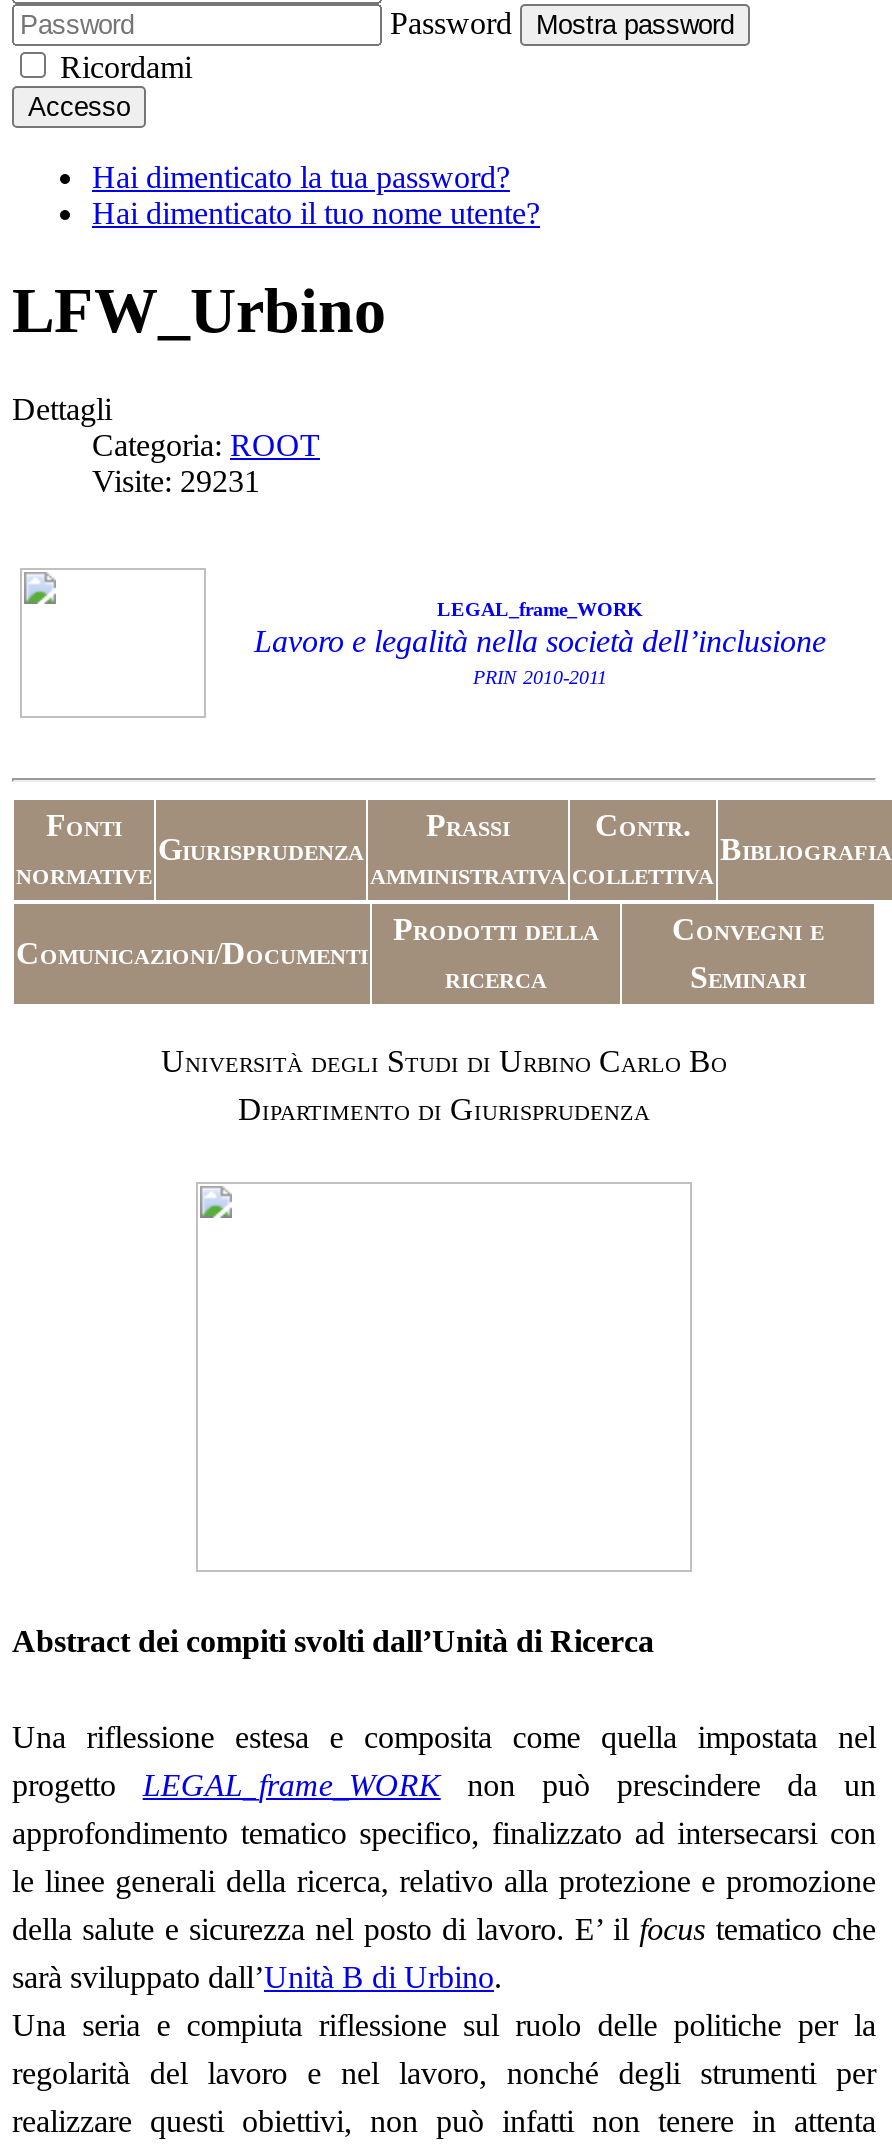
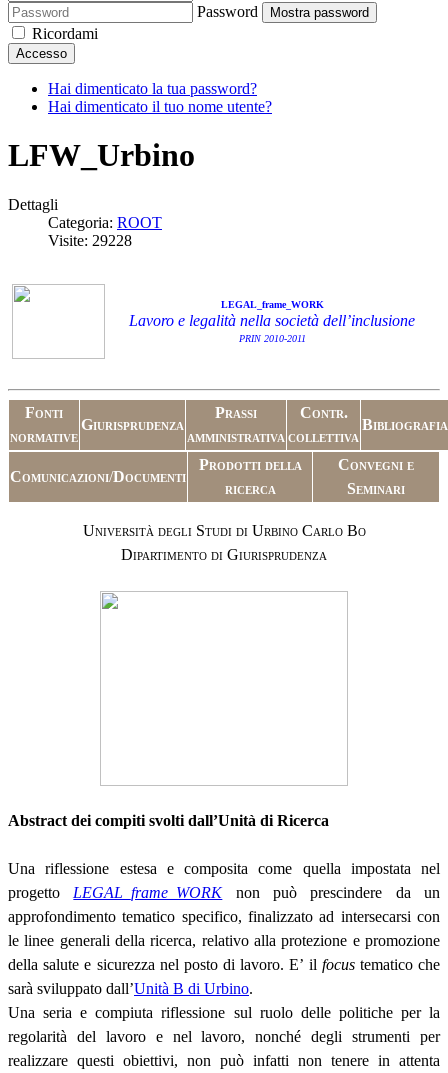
[92,463,260,497] Visite: 29231 -> [48,232,132,249] Visite: 29228

